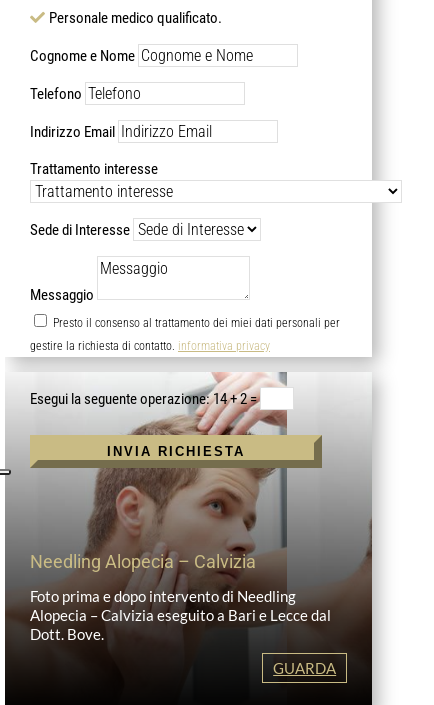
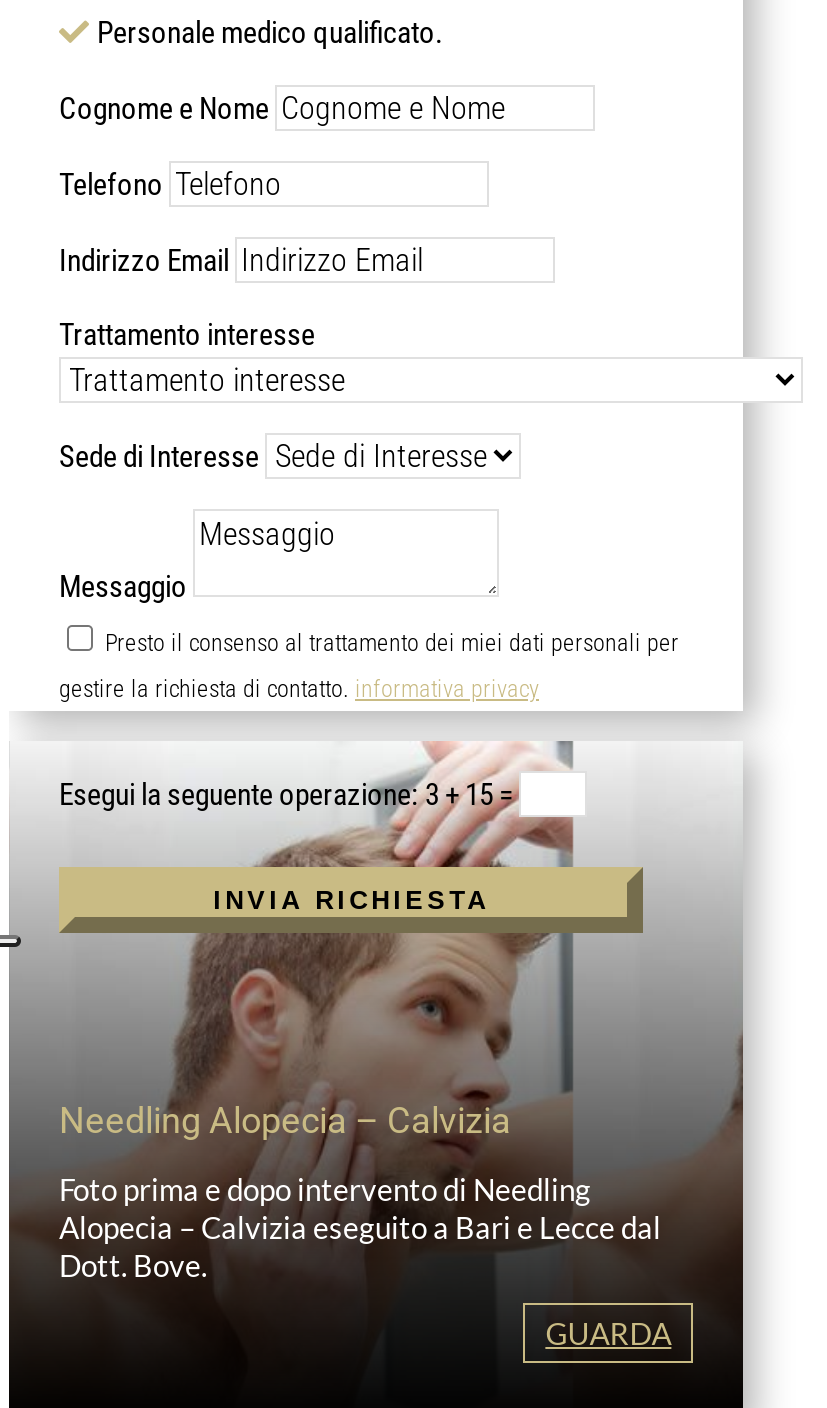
[213,390,260,408] 14 + 2 = -> [425,777,519,813] 3 + 15 =

